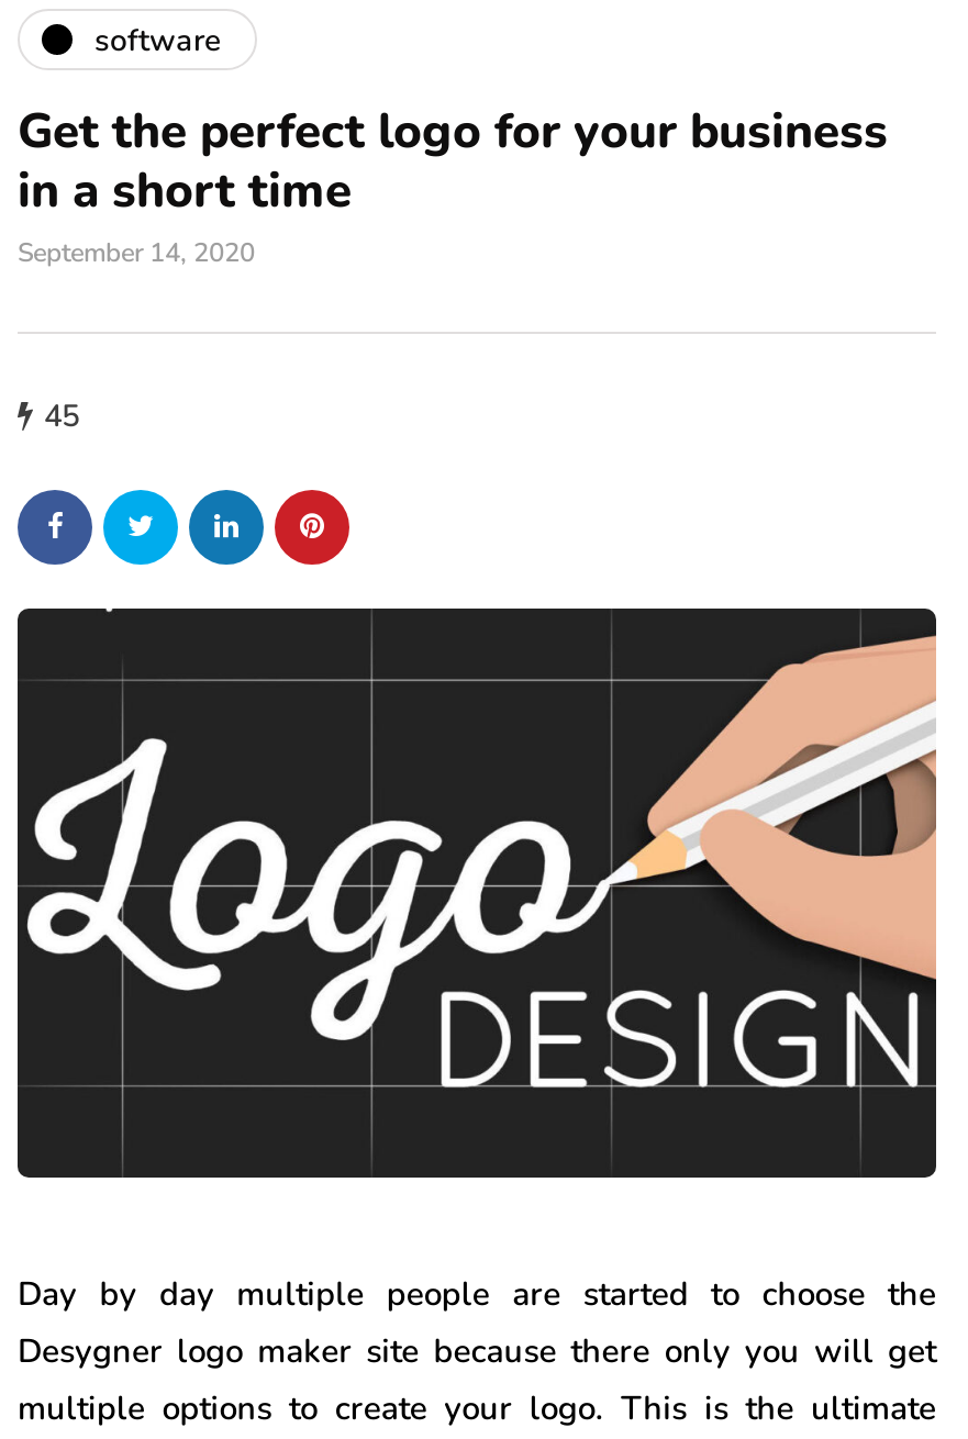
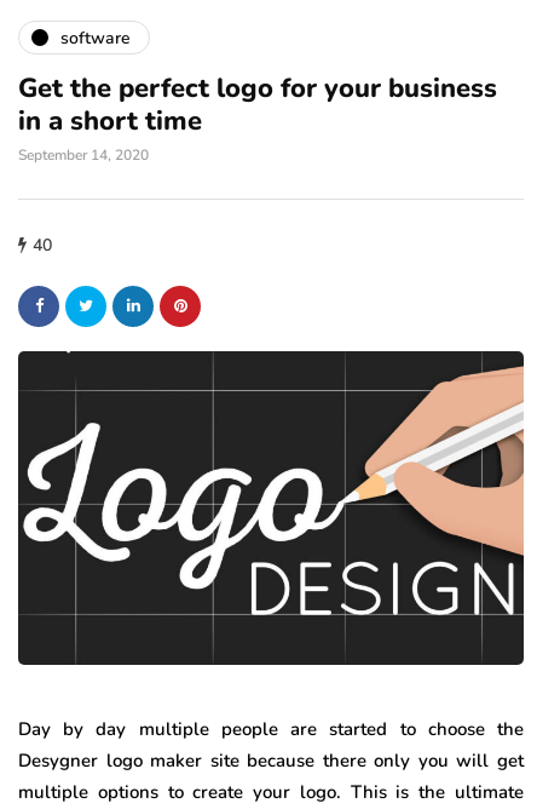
[44,396,79,438] 45 -> [33,234,52,257] 40

